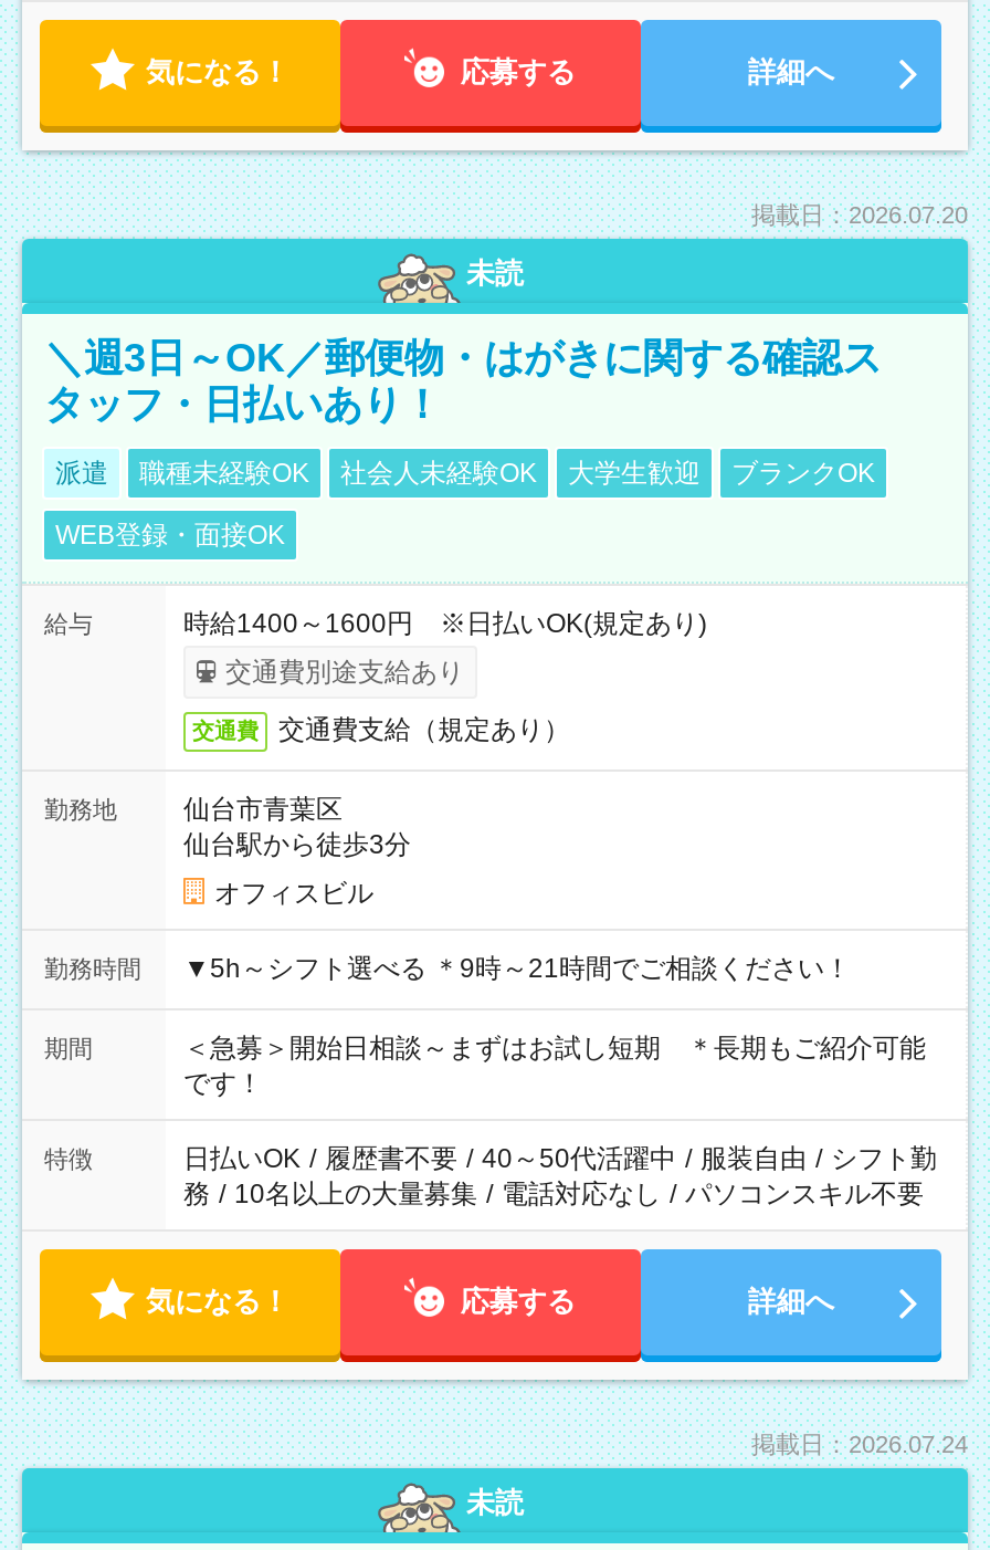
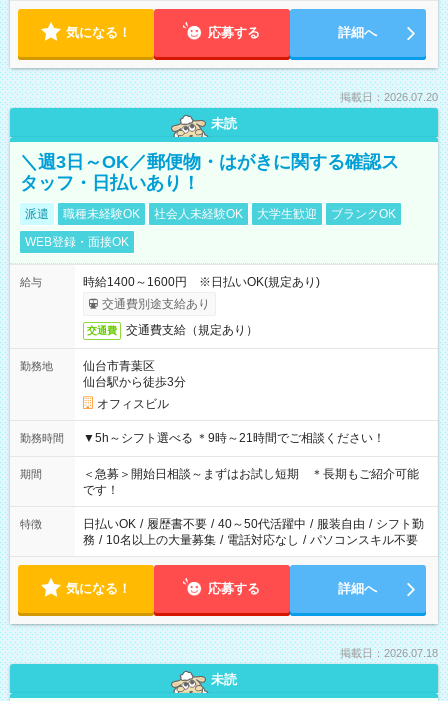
[751,1431,968,1457] 掲載日：2026.07.24 -> [340,647,438,659] 掲載日：2026.07.18

